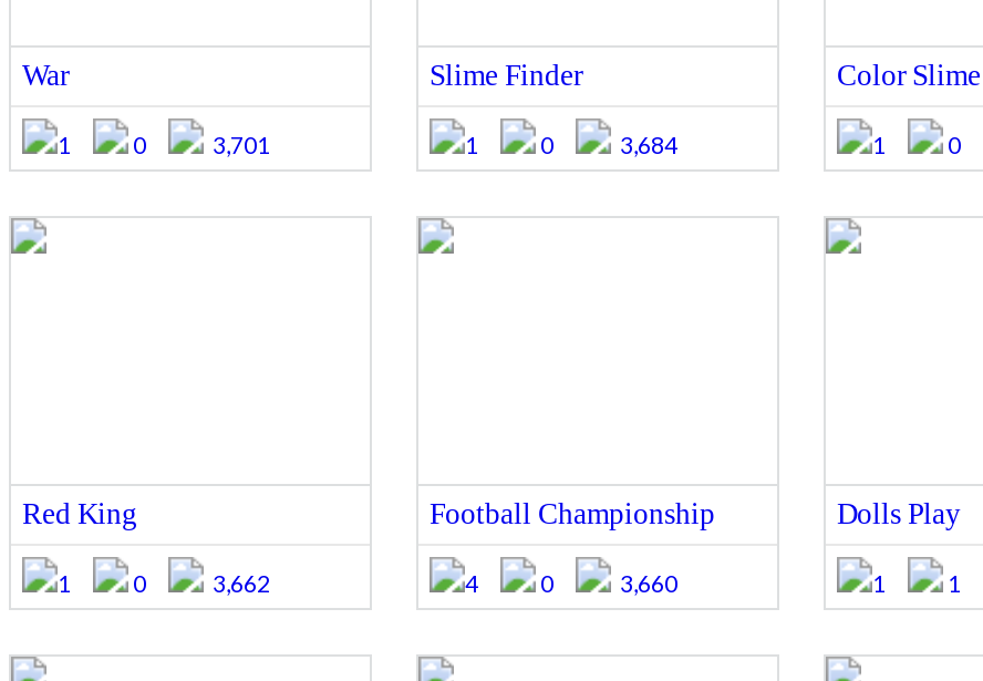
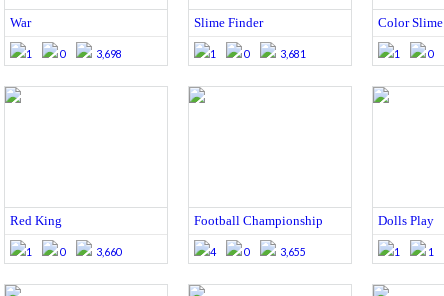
[208,130,270,159] 3,701 -> [94,47,122,60] 3,698
[615,130,677,159] 3,684 -> [278,47,306,60] 3,681
[208,569,270,598] 3,662 -> [94,245,122,258] 3,660
[615,569,677,598] 3,660 -> [278,245,306,258] 3,655

